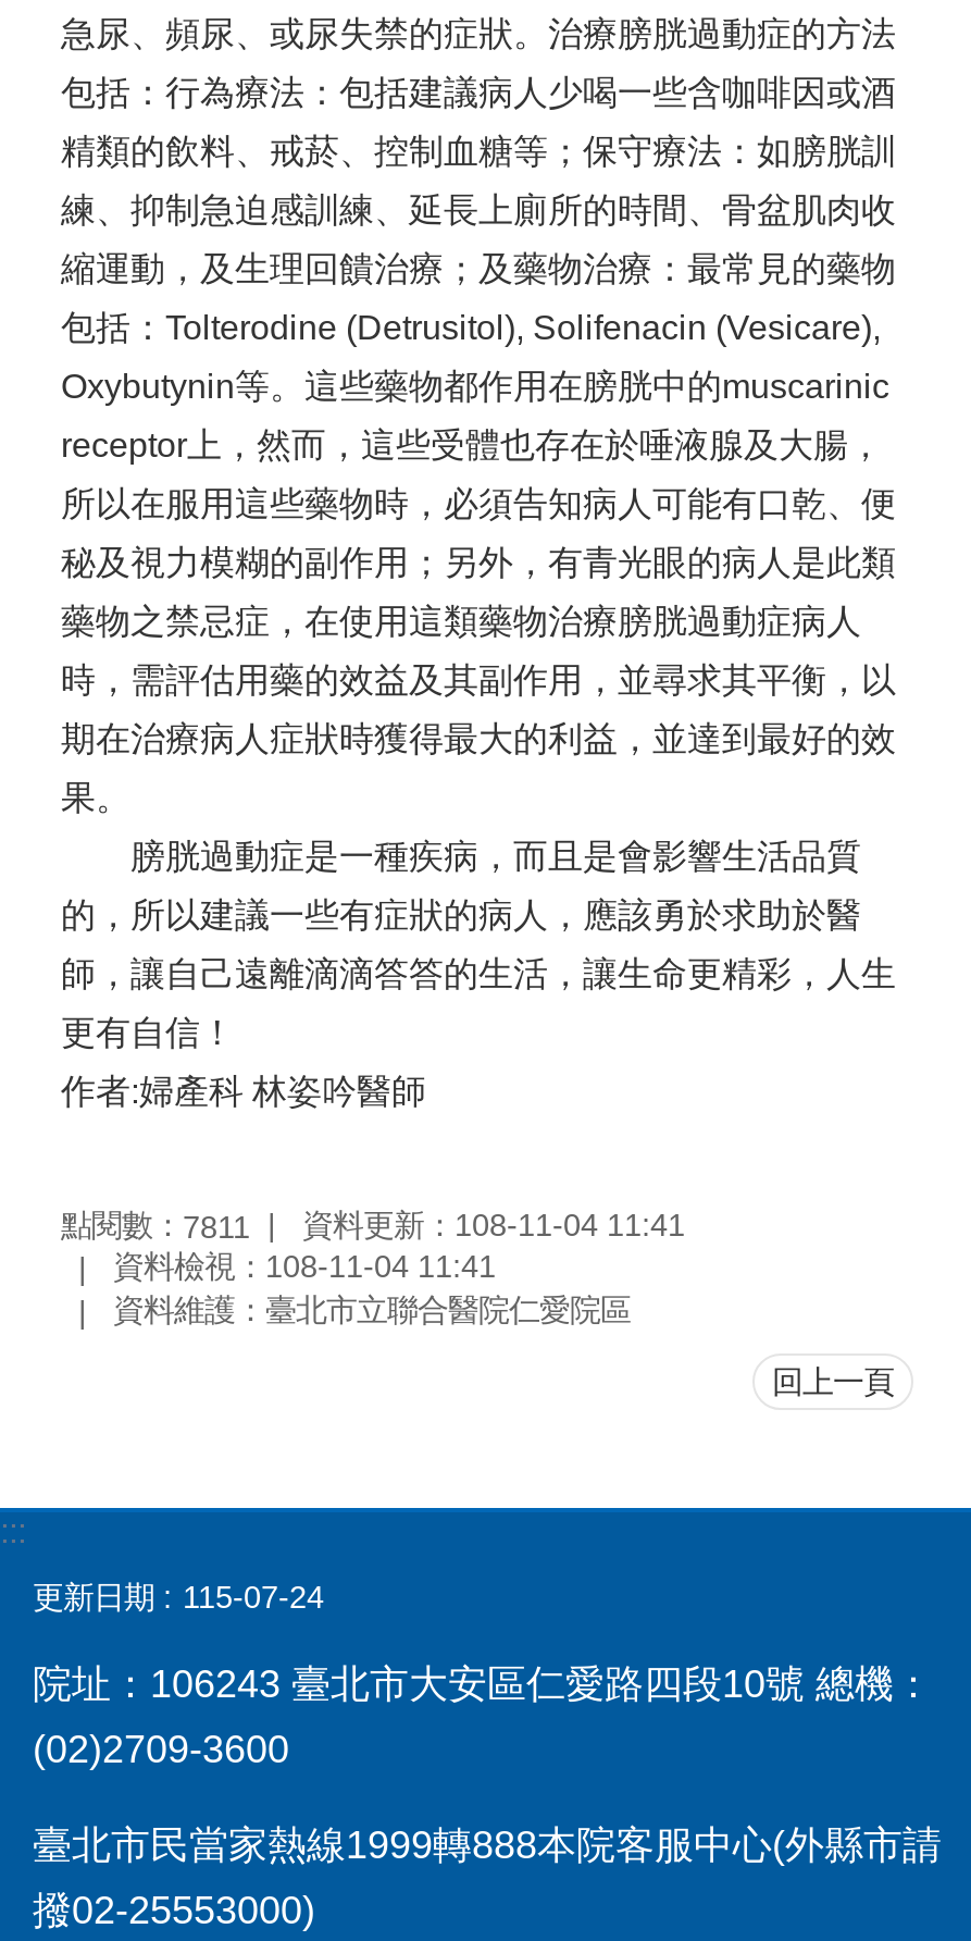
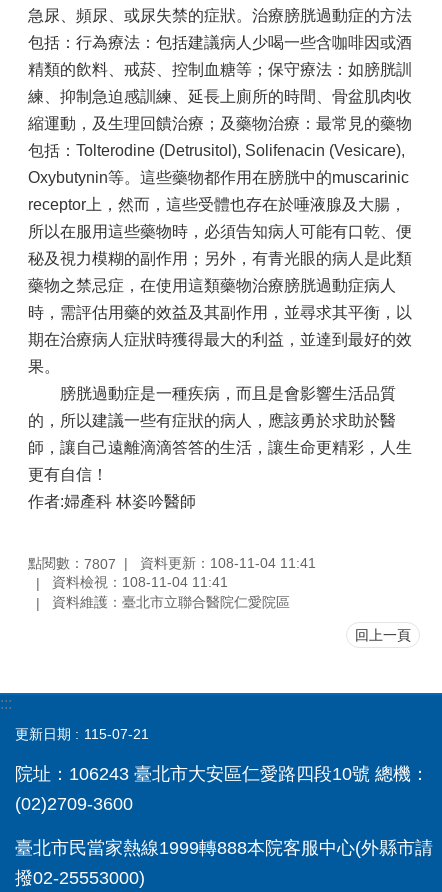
[61,1207,250,1244] 點閱數：7811 -> [28,555,116,572] 點閱數：7807
[183,1580,324,1615] 115-07-24 -> [84,726,149,742] 115-07-21

